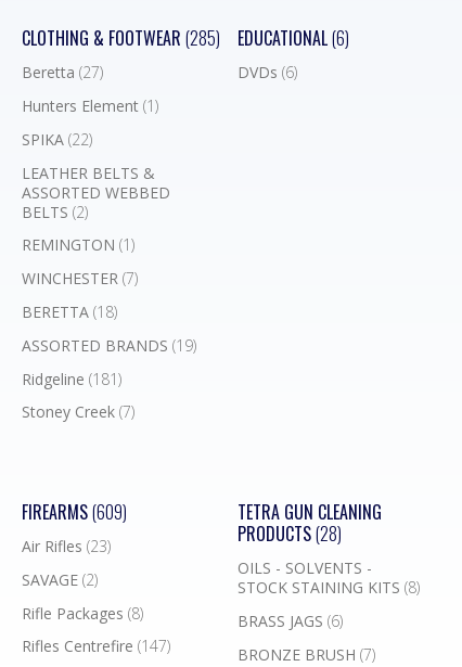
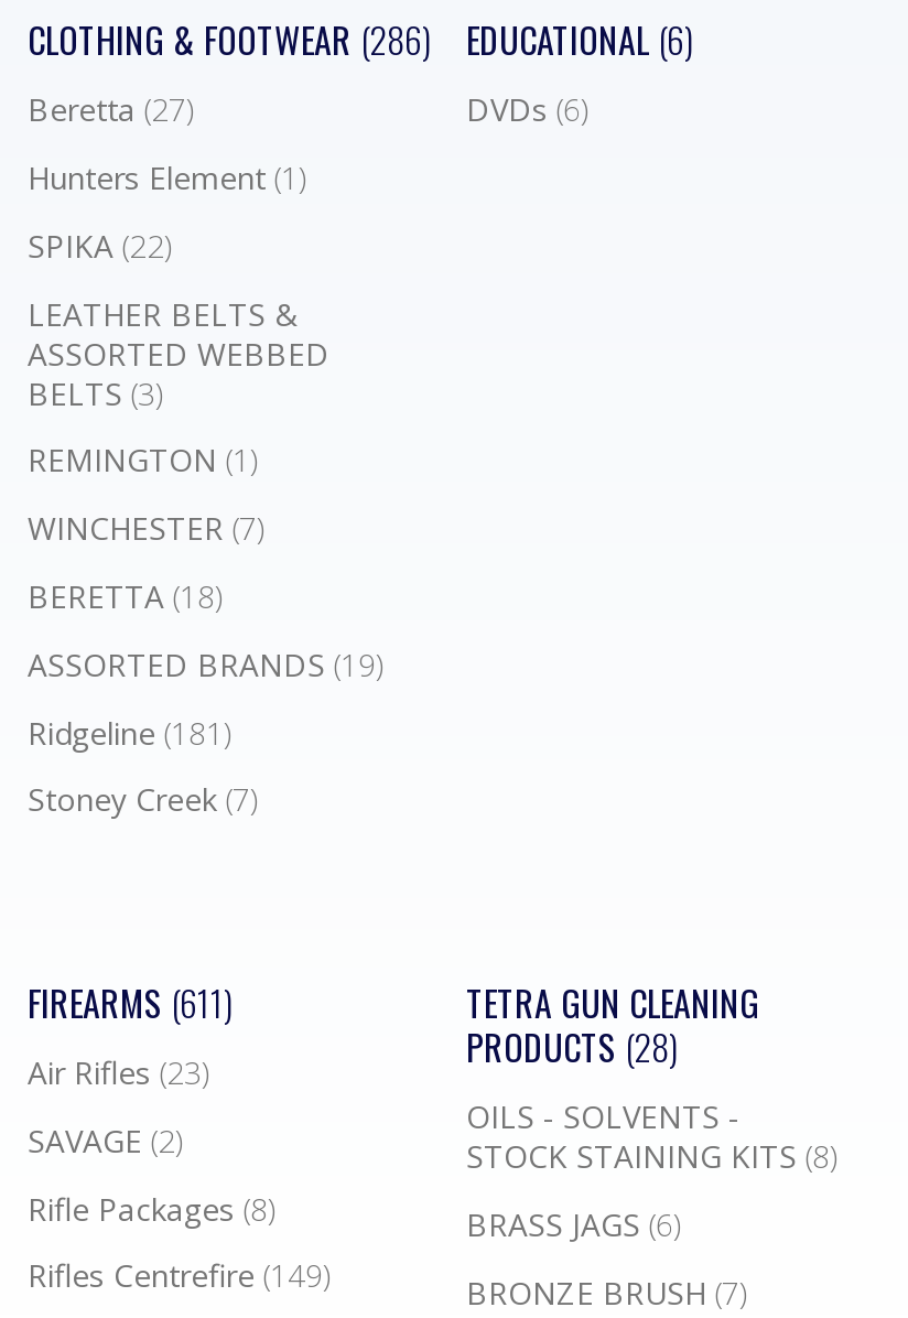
[22,25,220,51] CLOTHING & FOOTWEAR (285) -> [28,14,431,67] CLOTHING & FOOTWEAR (286)
[22,201,88,222] BELTS (2) -> [28,372,162,413] BELTS (3)
[22,499,127,525] FIREARMS (609) -> [28,977,233,1029] FIREARMS (611)
[22,636,170,656] Rifles Centrefire (147) -> [28,1255,329,1297] Rifles Centrefire (149)

